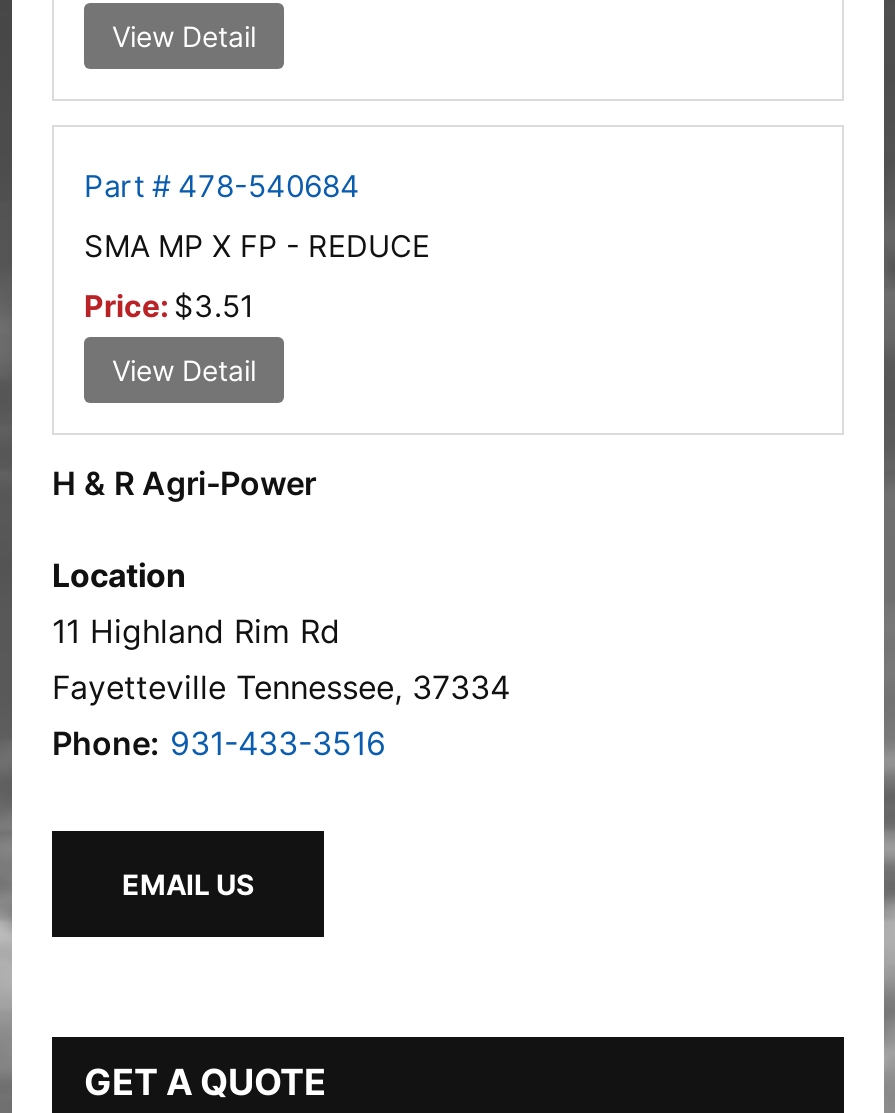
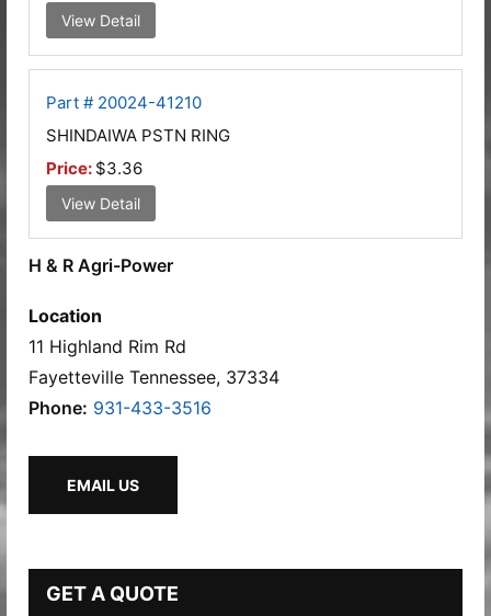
[84,167,360,205] Part # 478-540684 -> [46,92,202,113] Part # 20024-41210
[84,227,430,265] SMA MP X FP - REDUCE -> [46,125,230,146] SHINDAIWA PSTN RING
[84,287,254,325] Price: $3.51 -> [46,158,142,179] Price: $3.36

